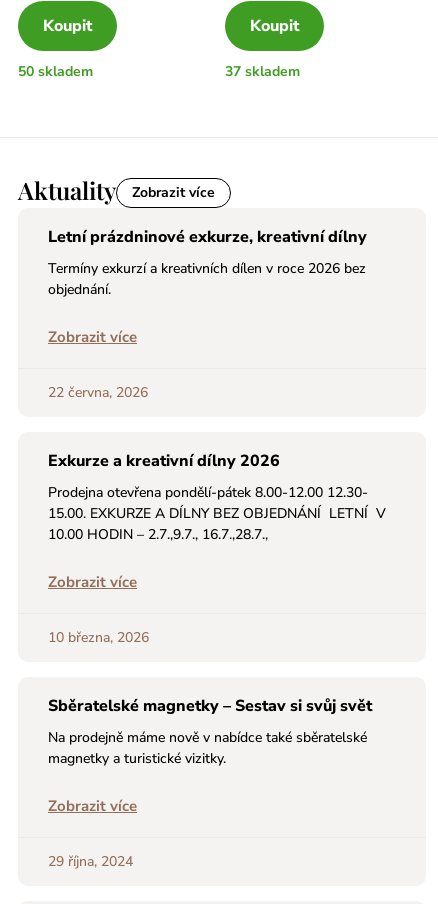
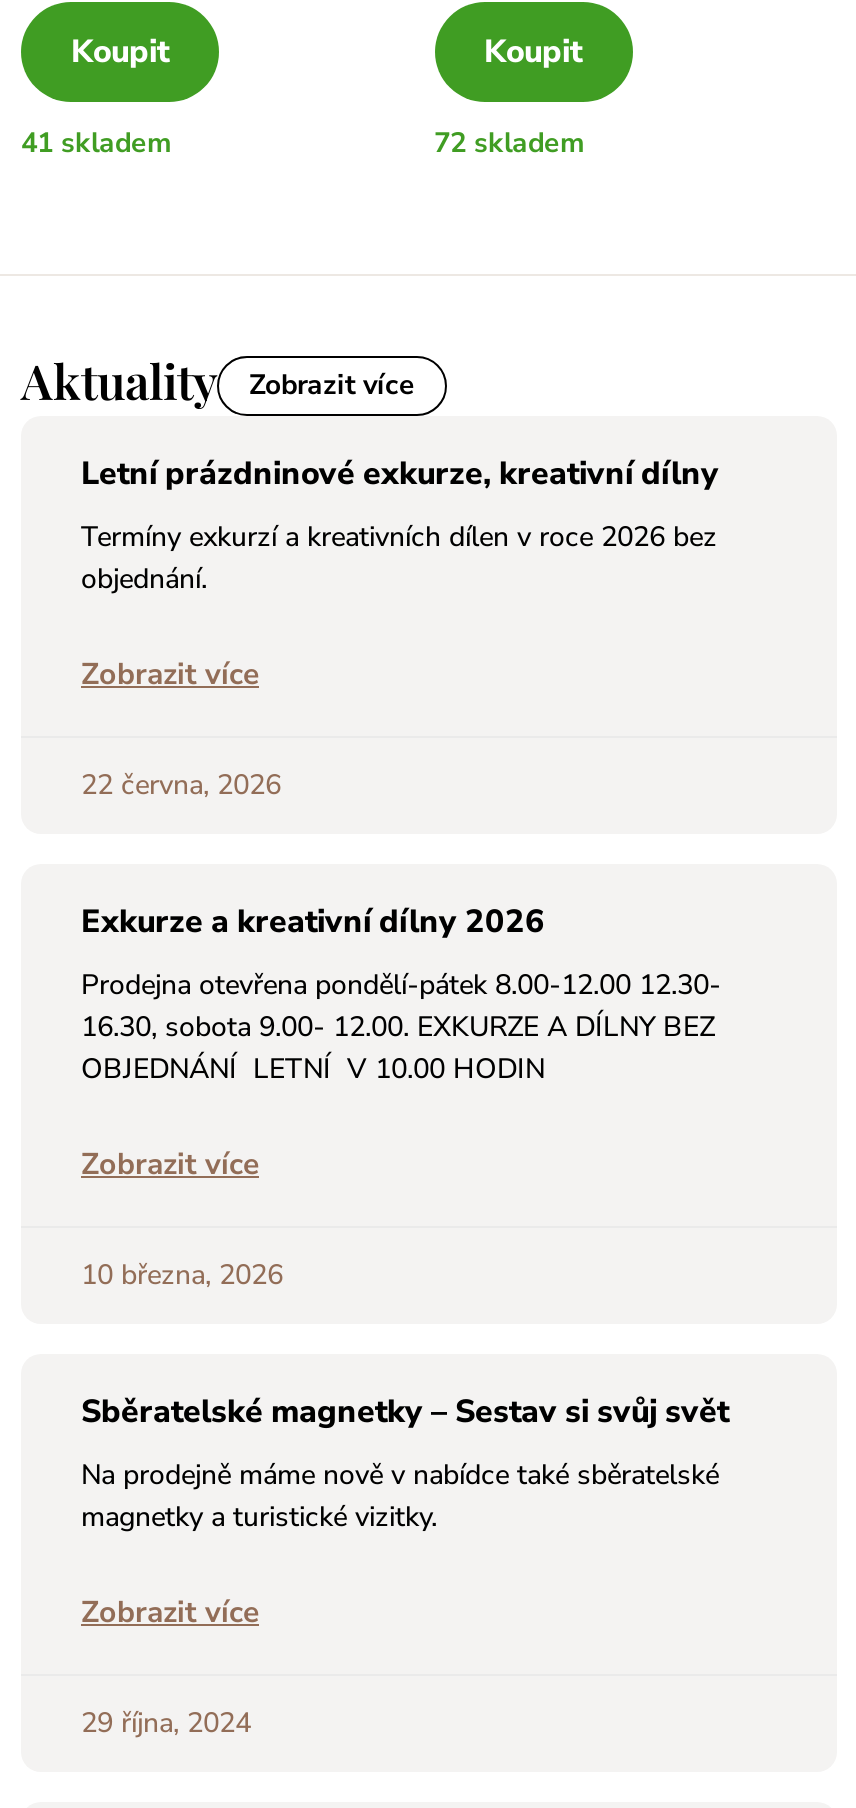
[18,62,93,81] 50 skladem -> [21,125,171,163] 41 skladem
[224,62,299,81] 37 skladem -> [434,125,584,163] 72 skladem
[48,504,386,544] 15.00. EXKURZE A DÍLNY BEZ OBJEDNÁNÍ LETNÍ V | 10.00 HODIN – 2.7.,9.7., 16.7.,28.7., -> [81,1008,715,1088] 16.30, sobota 9.00- 12.00. EXKURZE A DÍLNY BEZ | OBJEDNÁNÍ LETNÍ V 10.00 HODIN

